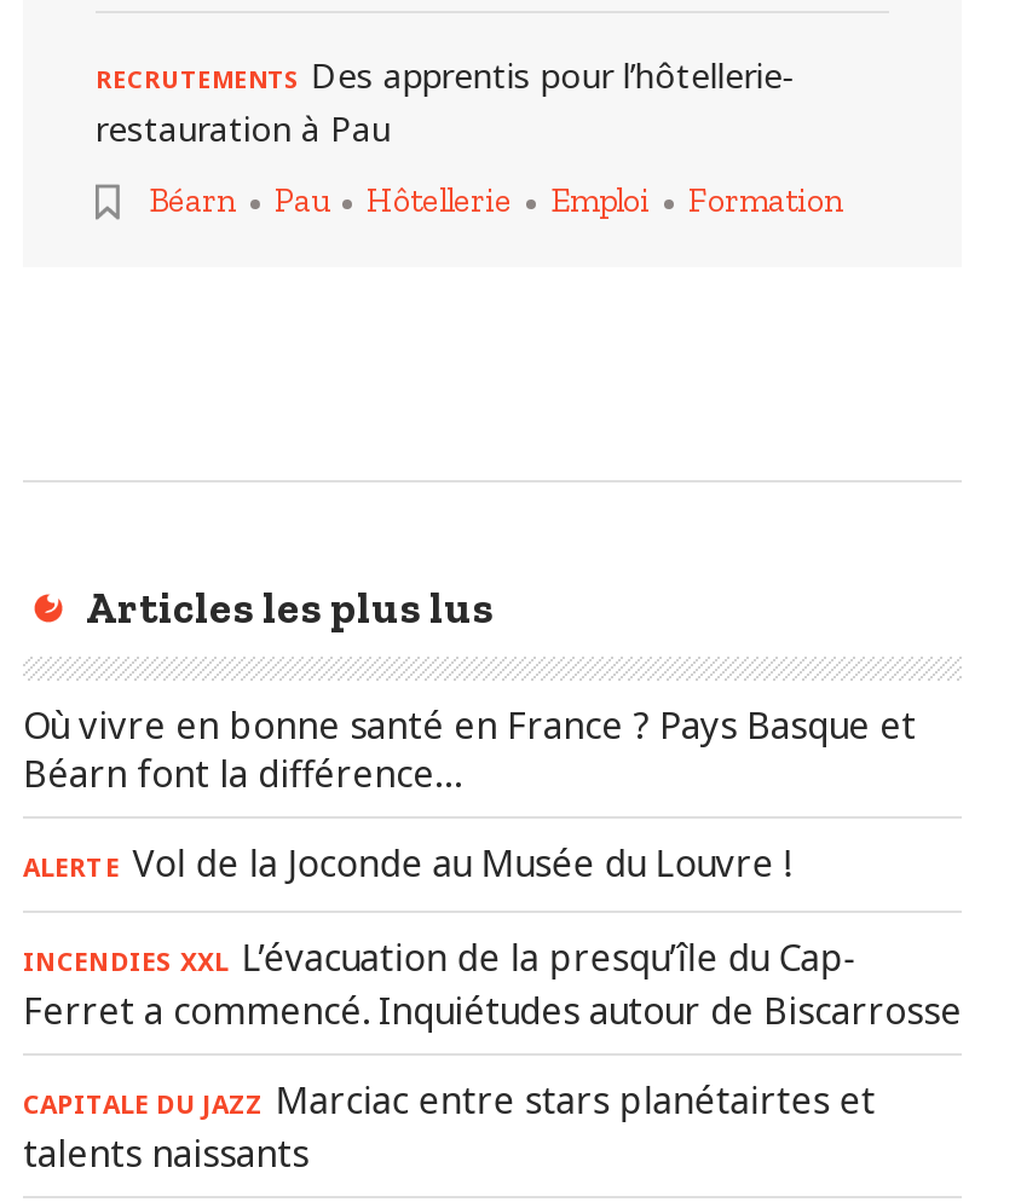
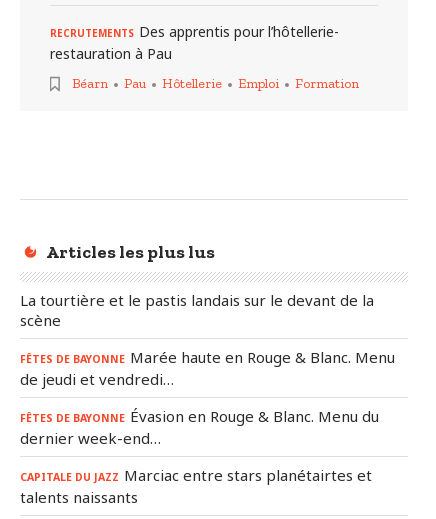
[23,701,916,797] Où vivre en bonne santé en France ? Pays Basque et | Béarn font la différence… -> [20,290,374,330] La tourtière et le pastis landais sur le devant de la | scène
[23,838,790,887] ALERTE Vol de la Joconde au Musée du Louvre ! -> [20,347,395,389] FÊTES DE BAYONNE Marée haute en Rouge & Blanc. Menu | de jeudi et vendredi…
[23,933,962,1034] INCENDIES XXL L’évacuation de la presqu’île du Cap- | Ferret a commencé. Inquiétudes autour de Biscarrosse -> [20,406,379,448] FÊTES DE BAYONNE Évasion en Rouge & Blanc. Menu du | dernier week-end…

